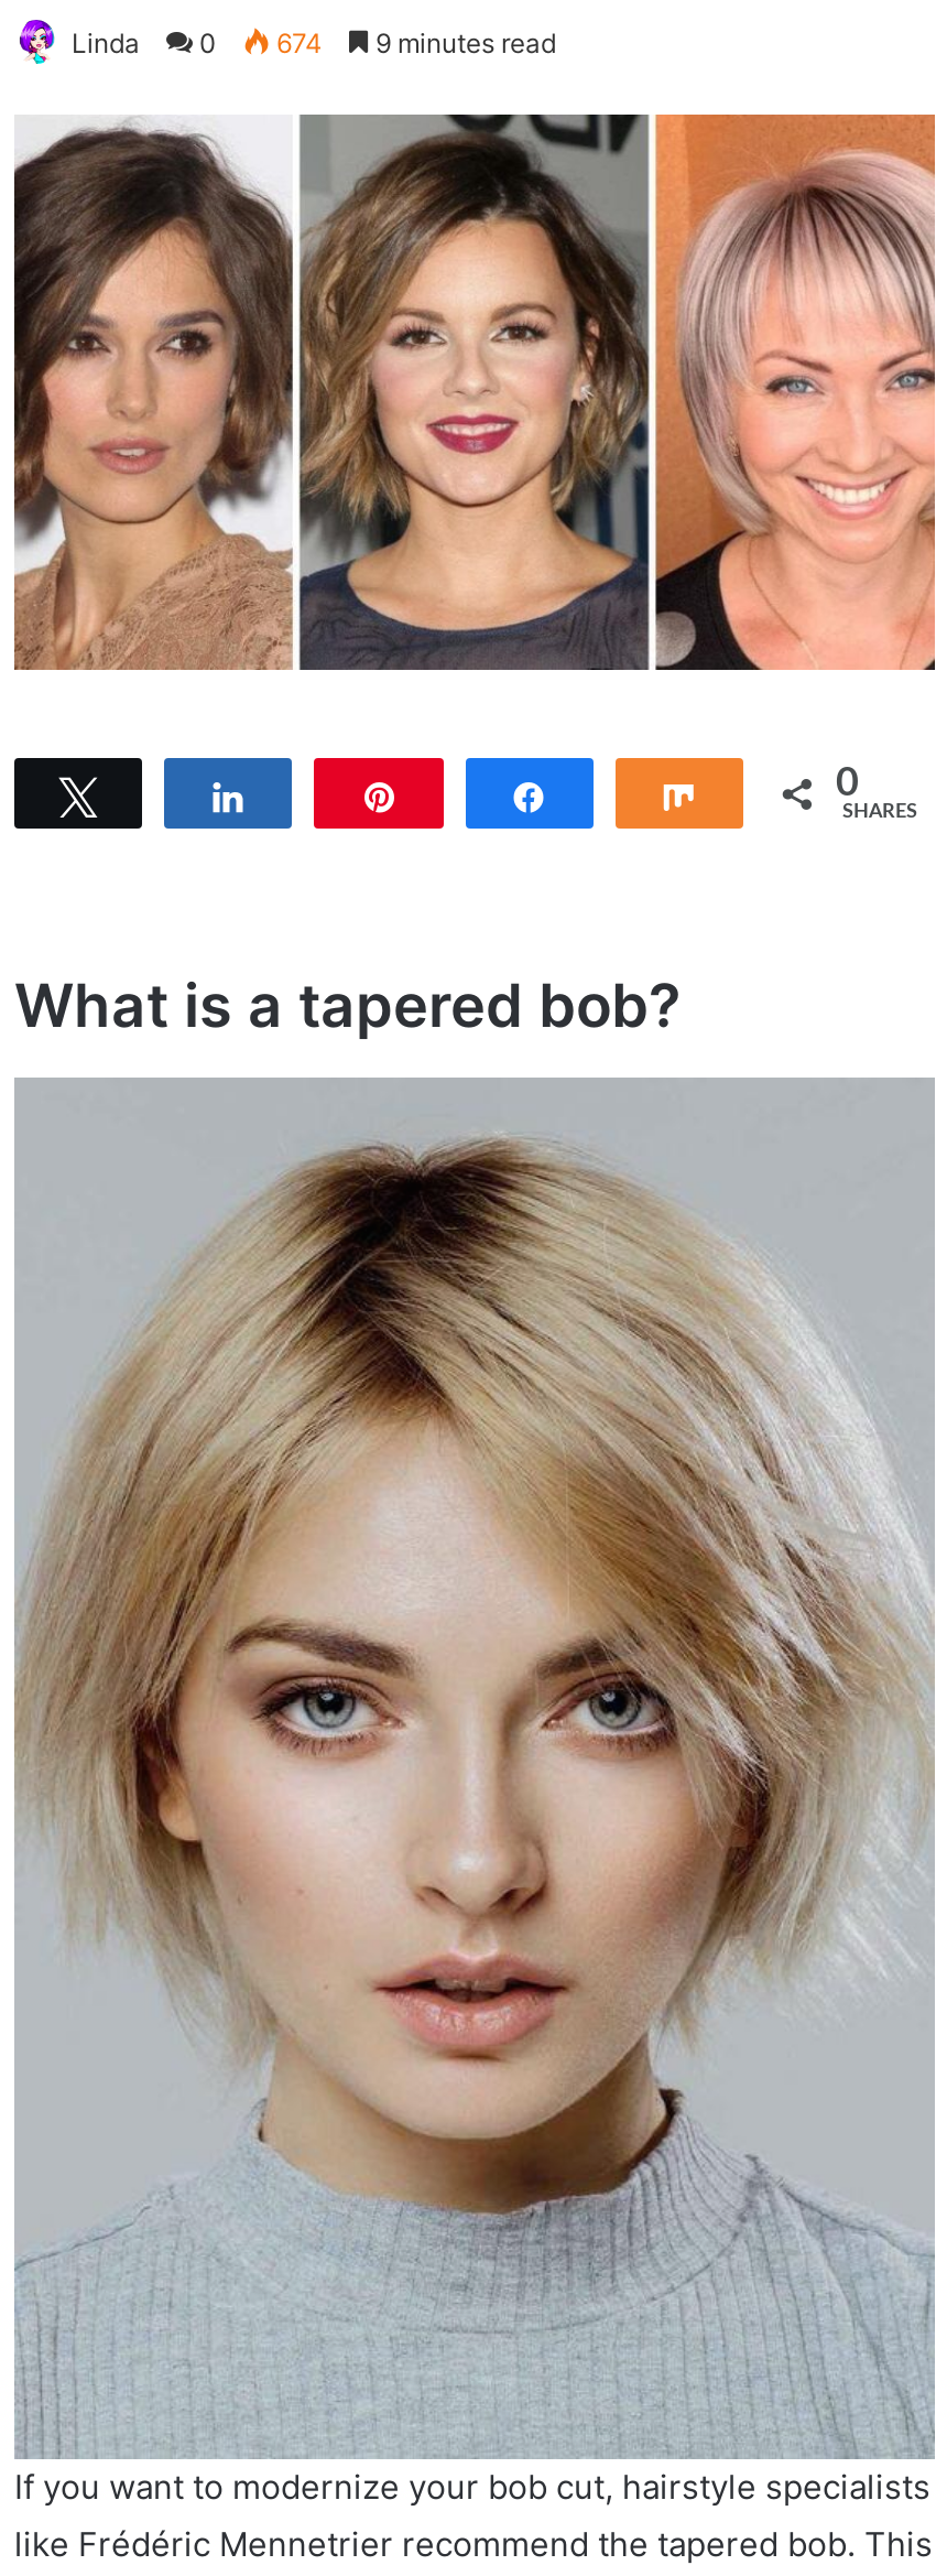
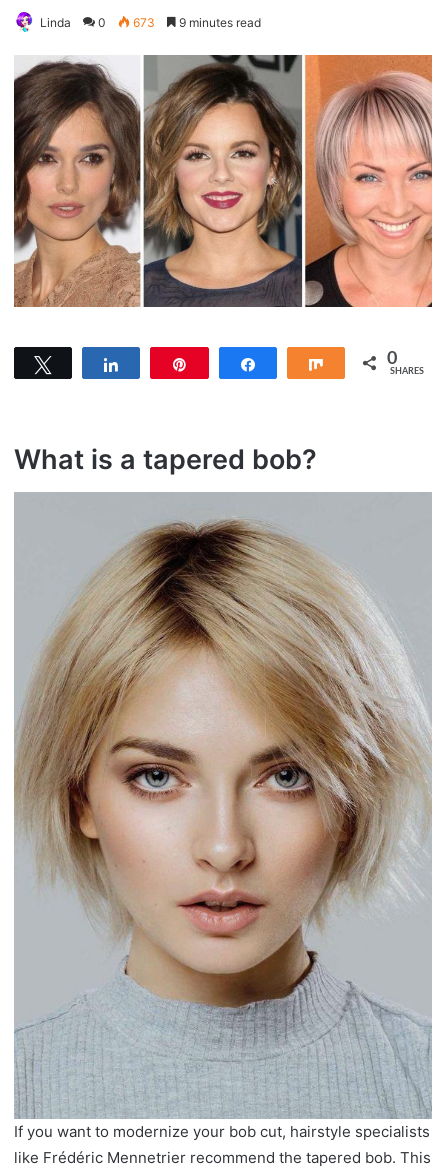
[72,27,556,60] Linda 0 674 9 minutes read -> [40,15,261,30] Linda 0 673 9 minutes read

